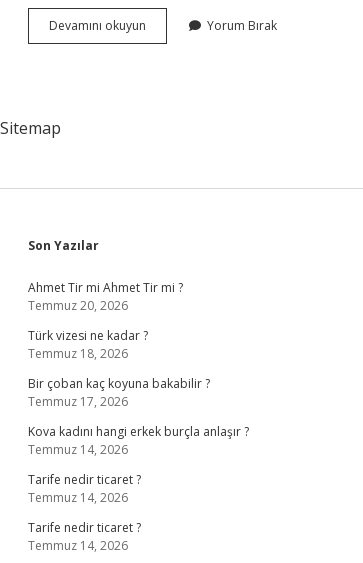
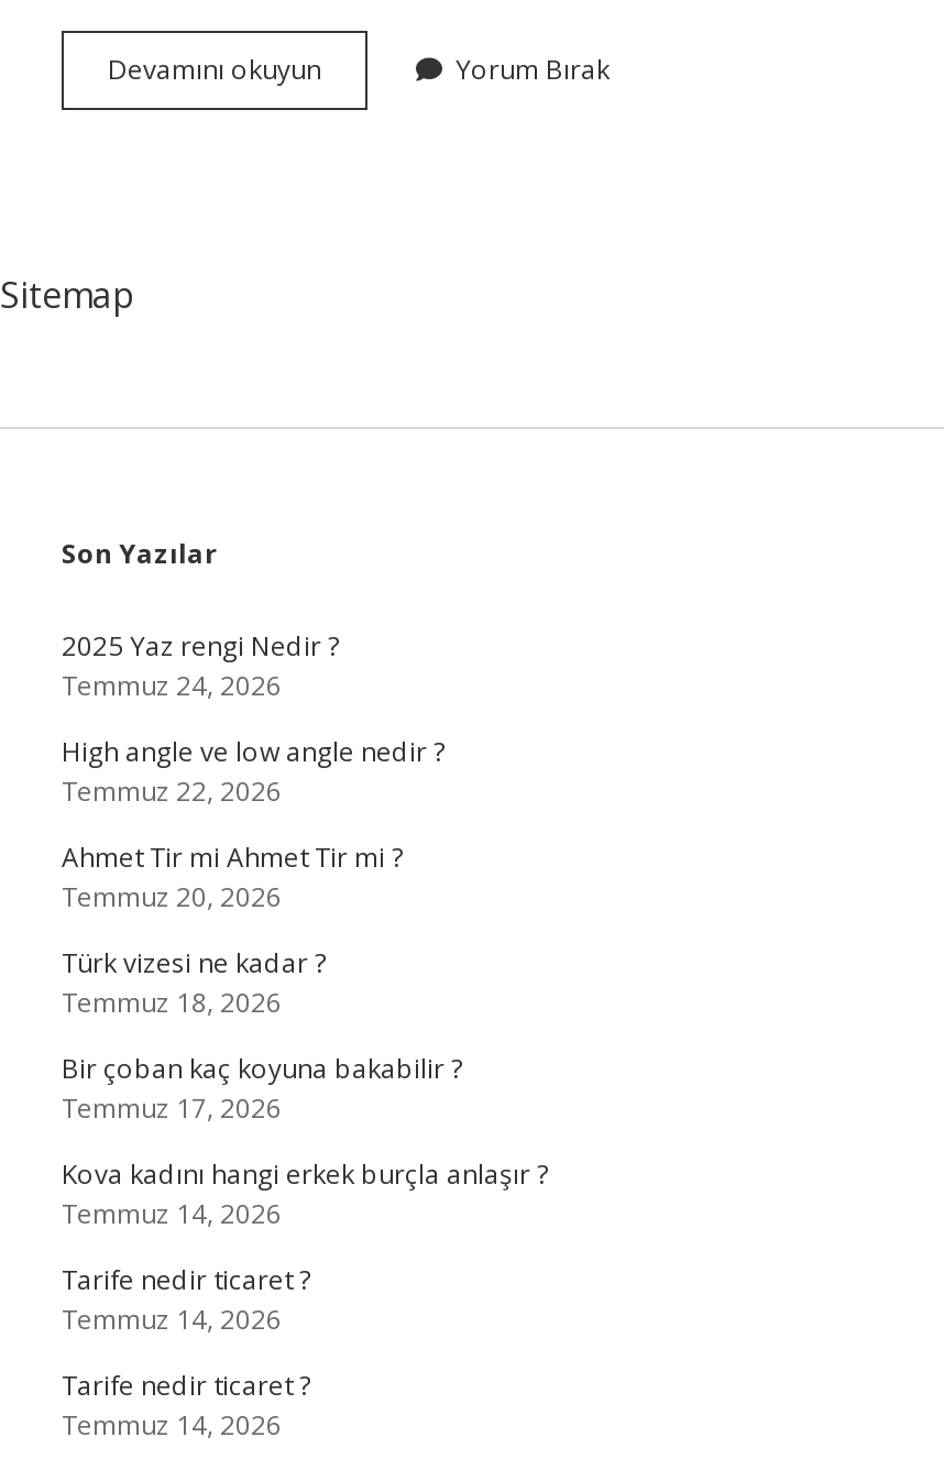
none -> [62,627,444,810] 2025 Yaz rengi Nedir ? | Temmuz 24, 2026 | High angle ve low angle nedir ? | Temmuz 22, 2026

